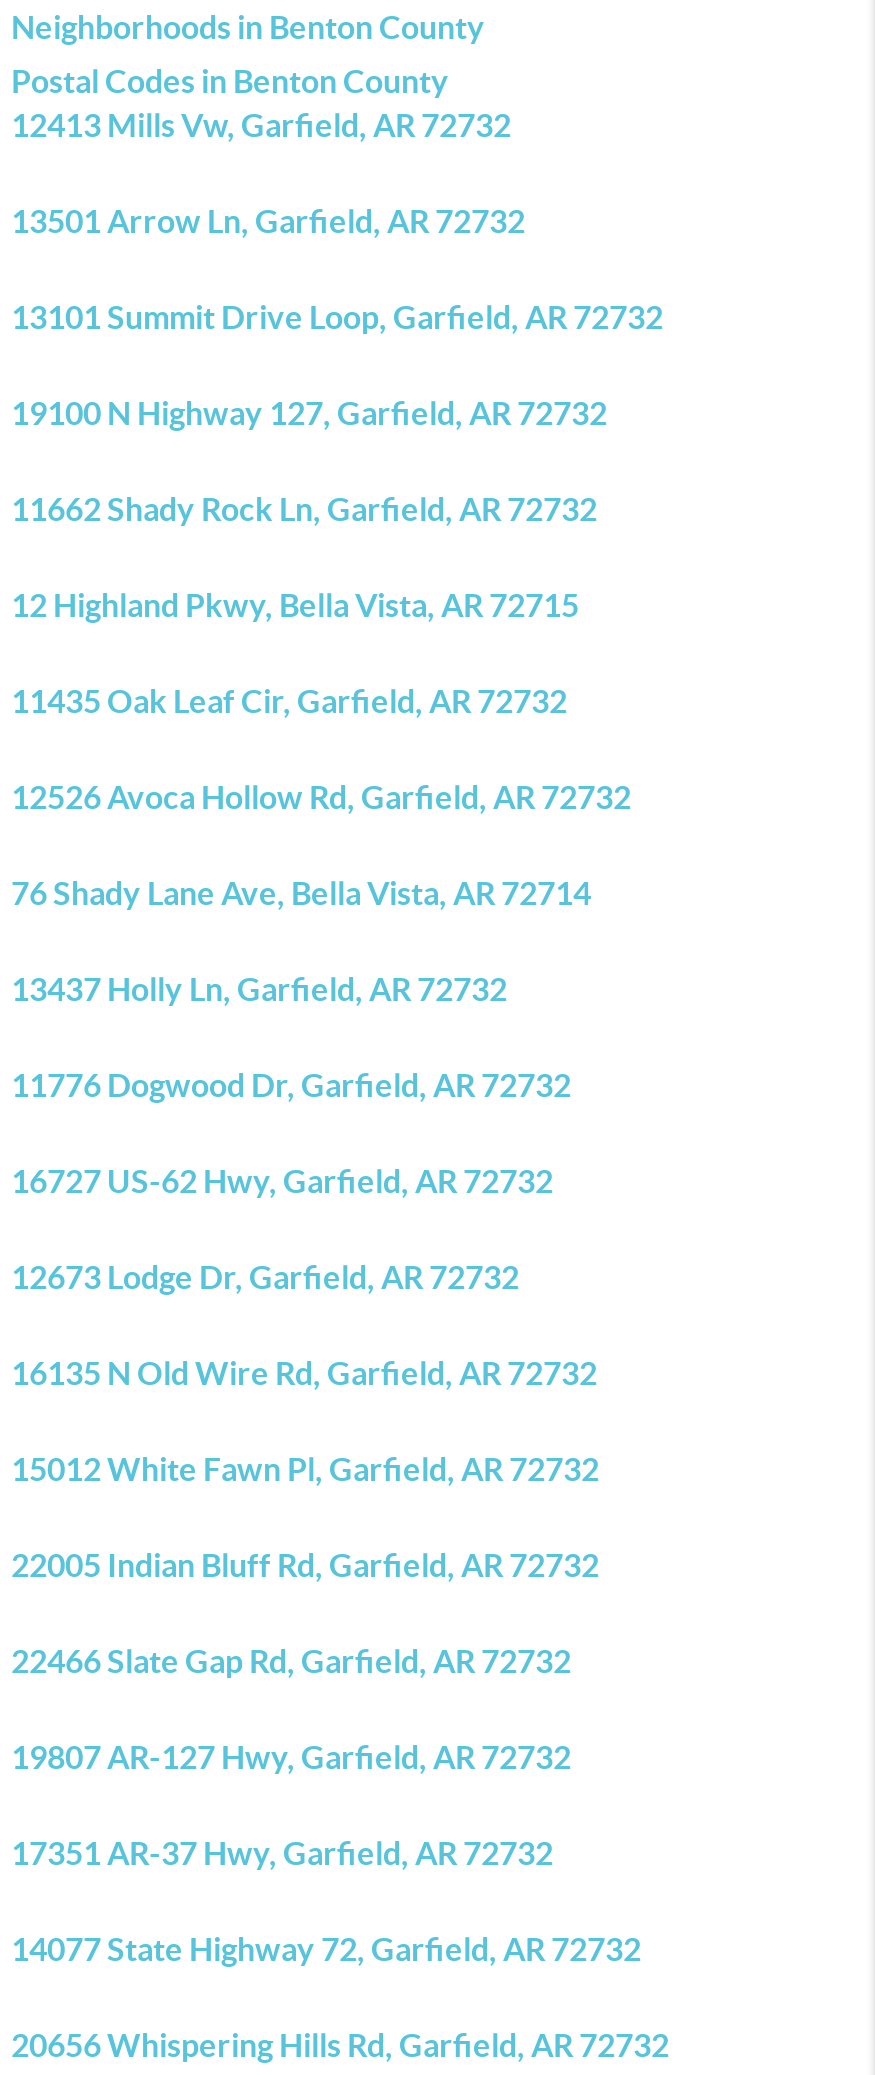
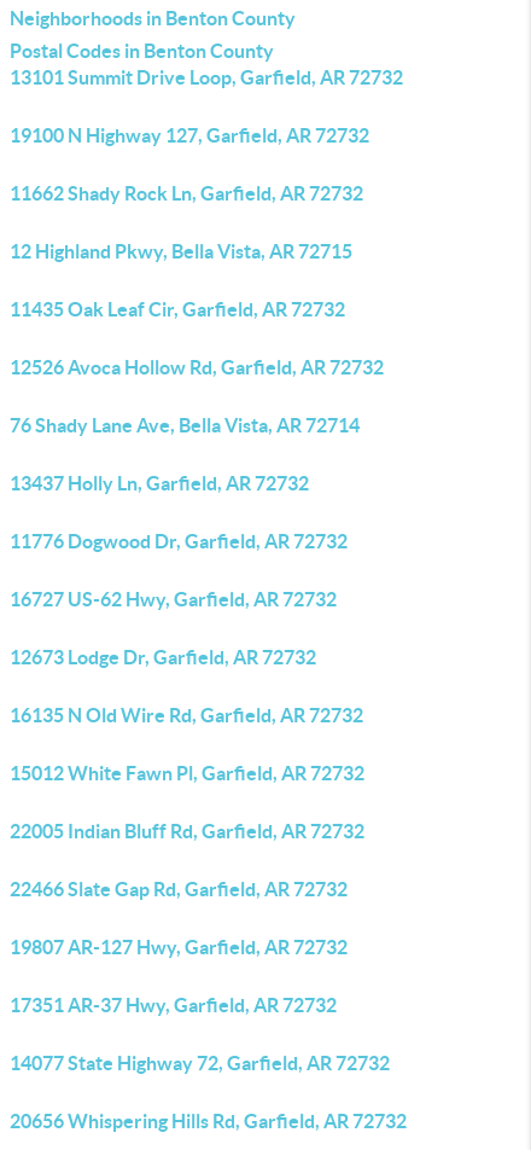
[11,107,525,239] 12413 Mills Vw, Garfield, AR 72732 | 13501 Arrow Ln, Garfield, AR 72732 -> none

